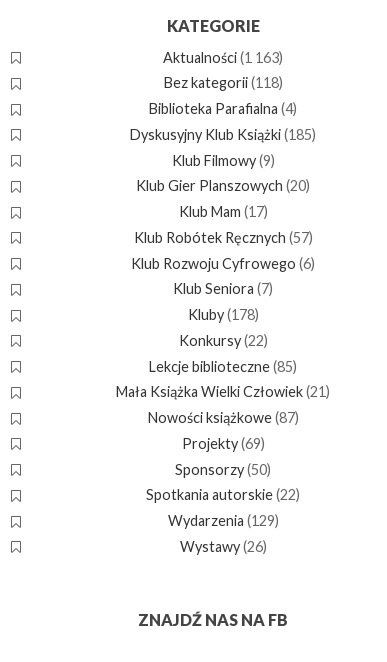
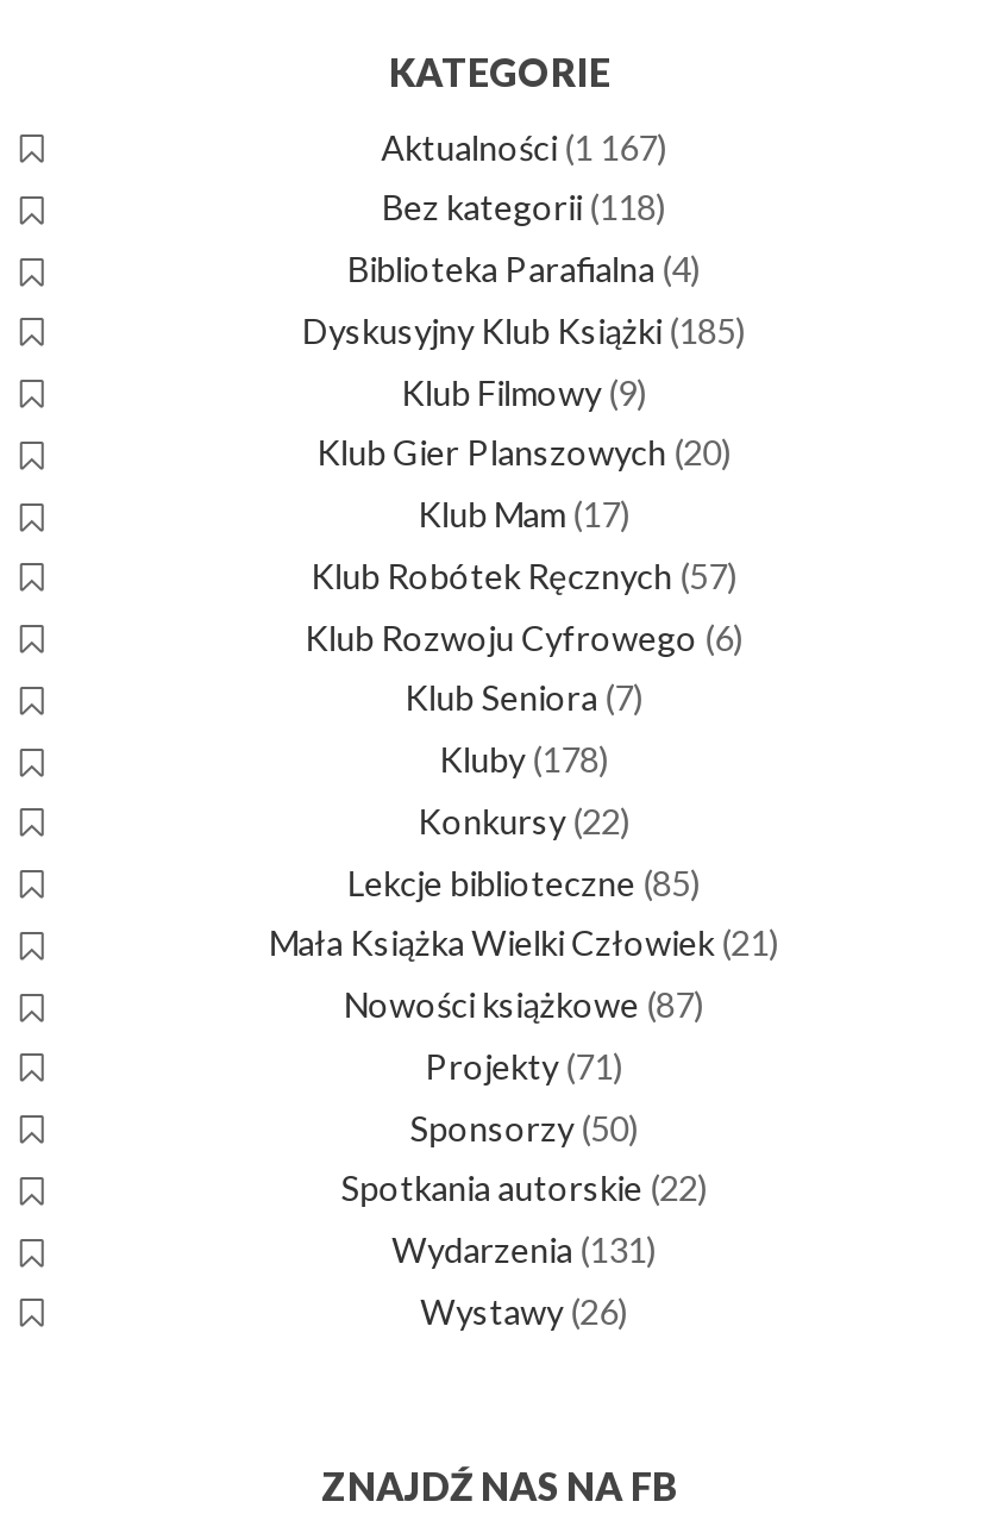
[163,49,283,66] Aktualności (1 163) -> [381,126,666,167] Aktualności (1 167)
[182,435,265,452] Projekty (69) -> [425,1046,622,1086] Projekty (71)
[168,512,279,529] Wydarzenia (129) -> [392,1230,656,1270] Wydarzenia (131)

